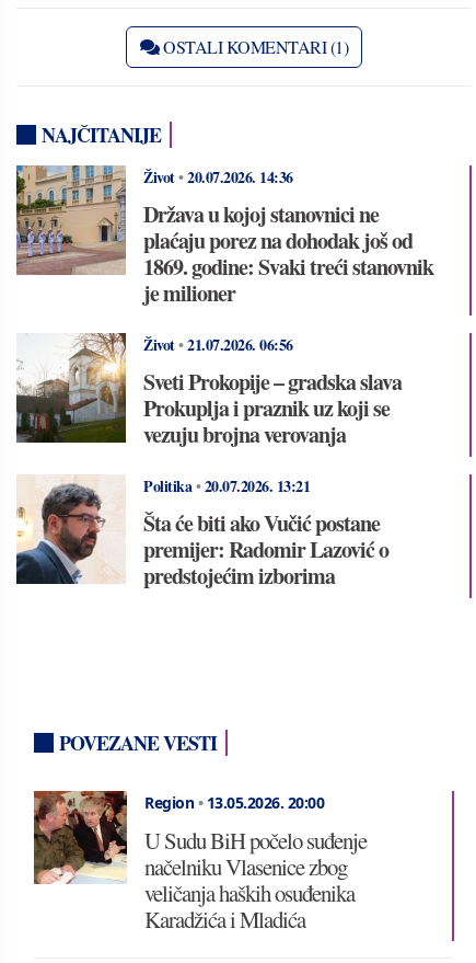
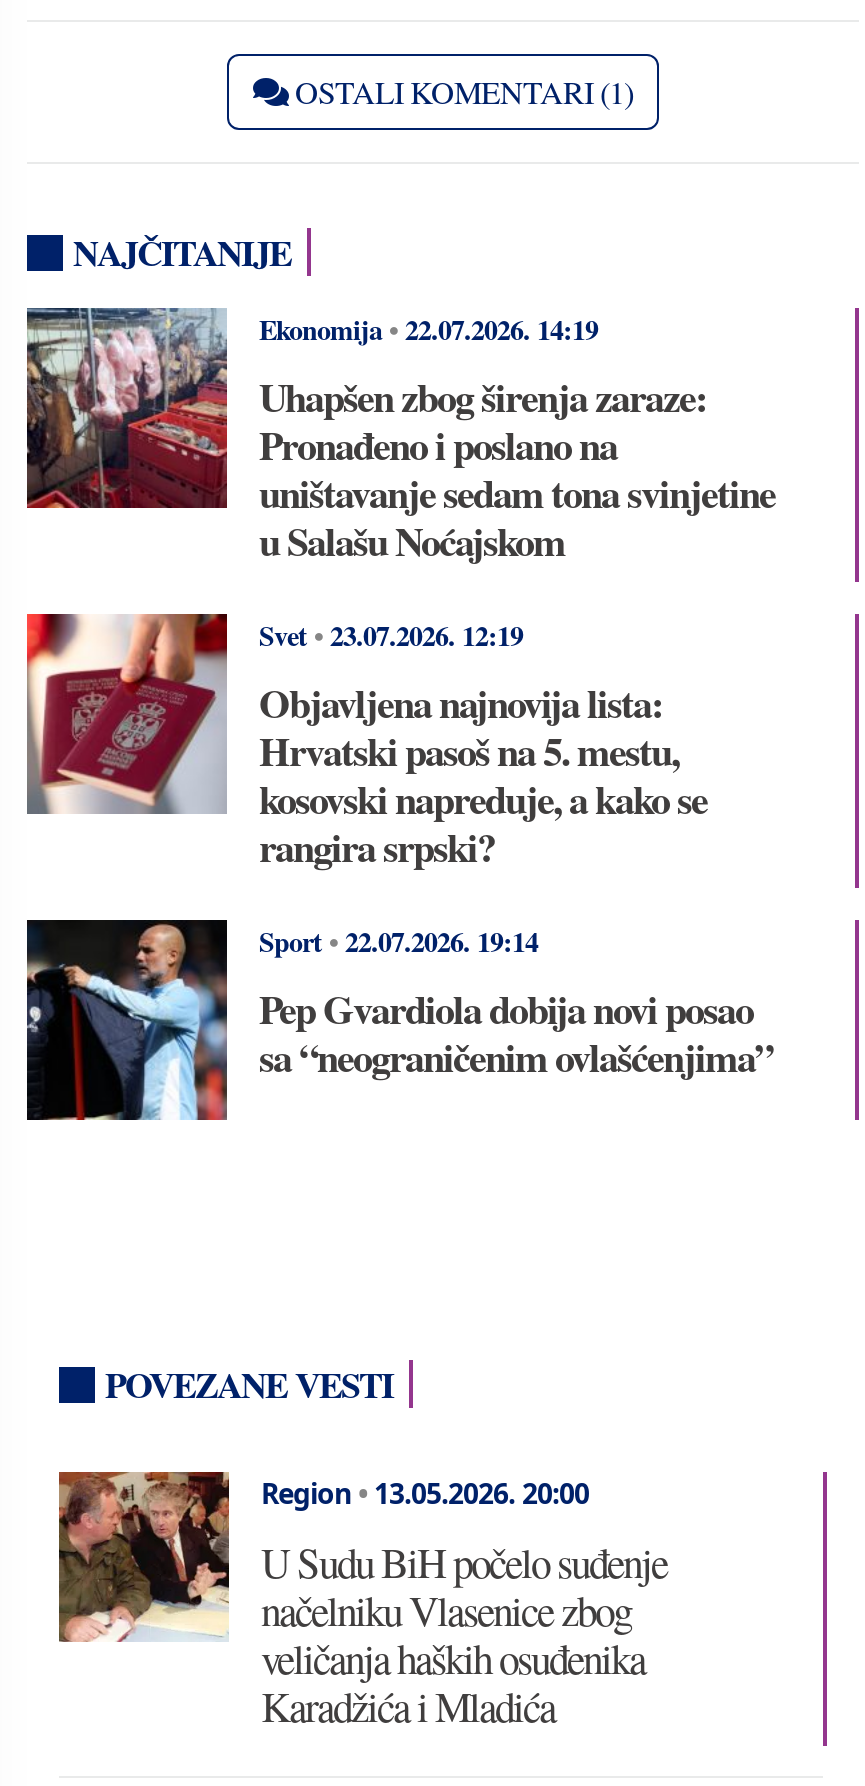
[15,164,433,309] [image] | Život •20.07.2026. 14:36 | Država u kojoj stanovnici ne | plaćaju porez na dohodak još od | 1869. godine: Svaki treći stanovnik | je milioner -> [27,306,775,570] [image] | Ekonomija •22.07.2026. 14:19 | Uhapšen zbog širenja zaraze: | Pronađeno i poslano na | uništavanje sedam tona svinjetine | u Salašu Noćajskom
[16,333,402,450] [image] | Život • 21.07.2026. 06:56 | Sveti Prokopije – gradska slava | Prokuplja i praznik uz koji se | vezuju brojna verovanja -> [25,612,707,876] [image] | Svet •23.07.2026. 12:19 | Objavljena najnovija lista: | Hrvatski pasoš na 5. mestu, | kosovski napreduje, a kako se | rangira srpski?
[16,474,388,598] [image] | Politika • 20.07.2026. 13:21 | Šta će biti ako Vučić postane | premijer: Radomir Lazović o | predstojećim izborima -> [25,896,773,1122] [image] | Sport •22.07.2026. 19:14 | Pep Gvardiola dobija novi posao | sa “neograničenim ovlašćenjima”

